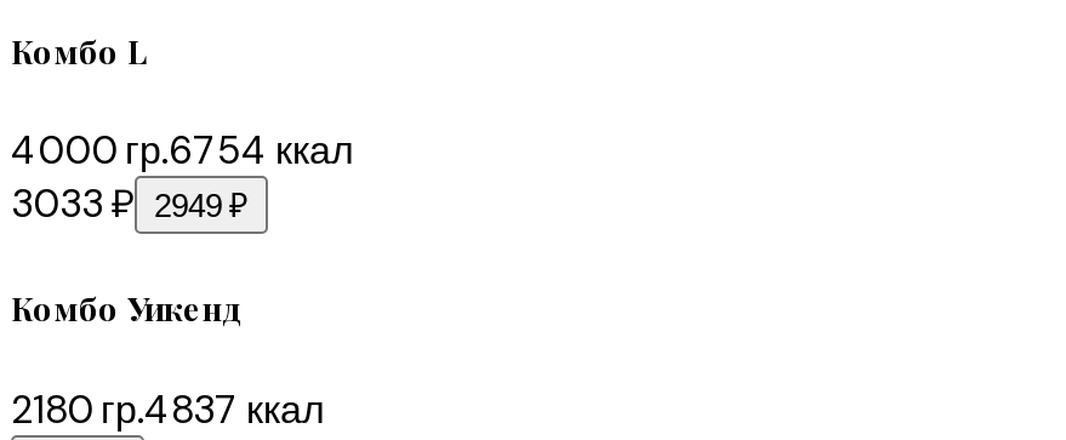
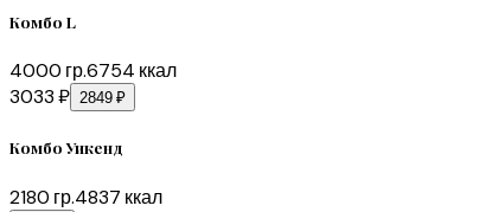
[11,179,249,230] 3033 ₽ 2949 ₽ -> [9,84,126,109] 3033 ₽ 2849 ₽

